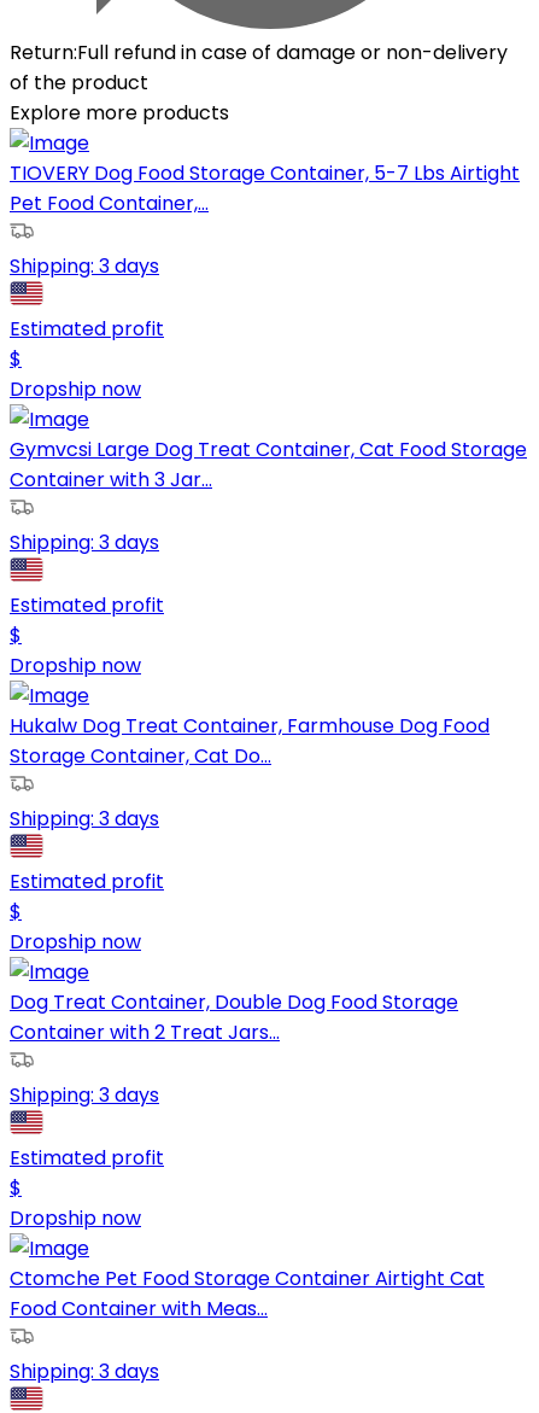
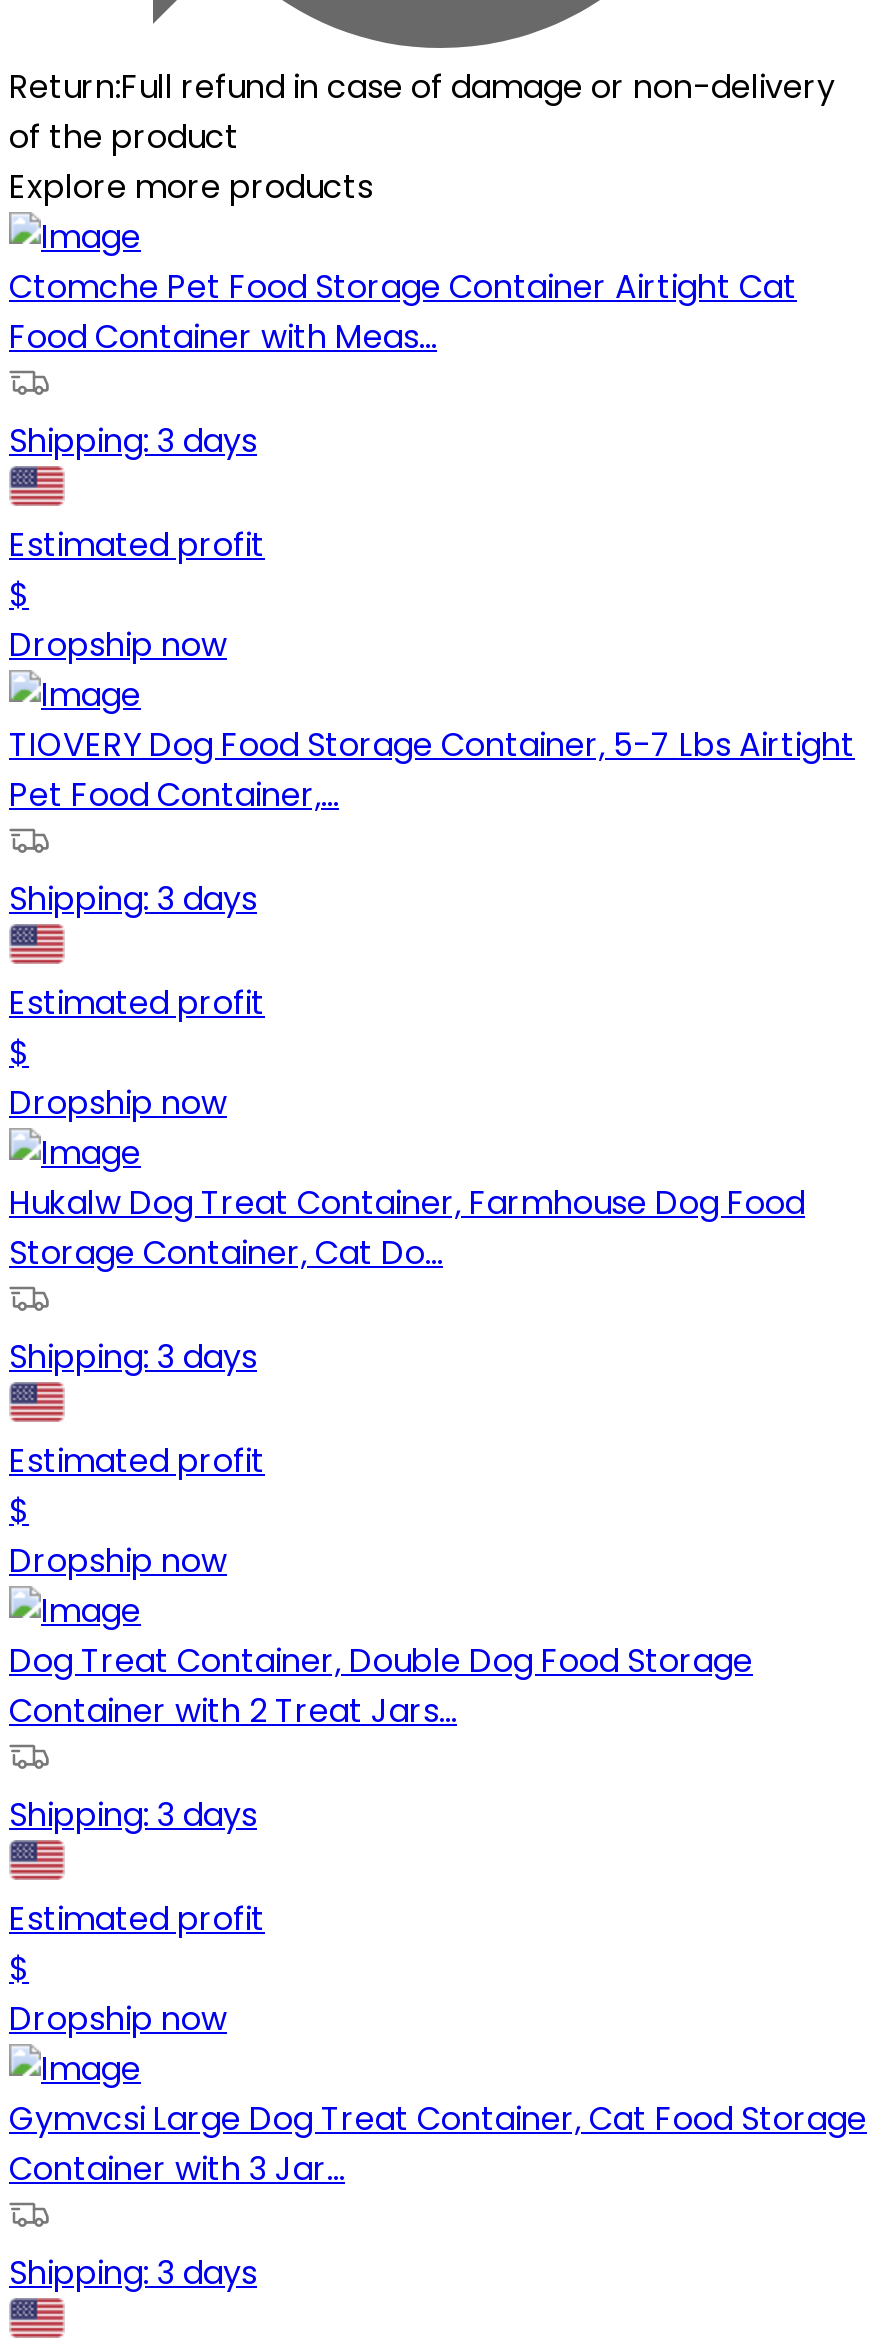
moved [10,159,520,217] -> [9,722,855,818]: TIOVERY Dog Food Storage Container, 5-7 Lbs Airtight | Pet Food Container,...
moved [10,435,527,493] -> [9,2096,867,2192]: Gymvcsi Large Dog Treat Container, Cat Food Storage | Container with 3 Jar...
moved [10,1264,485,1322] -> [9,264,797,360]: Ctomche Pet Food Storage Container Airtight Cat | Food Container with Meas...

